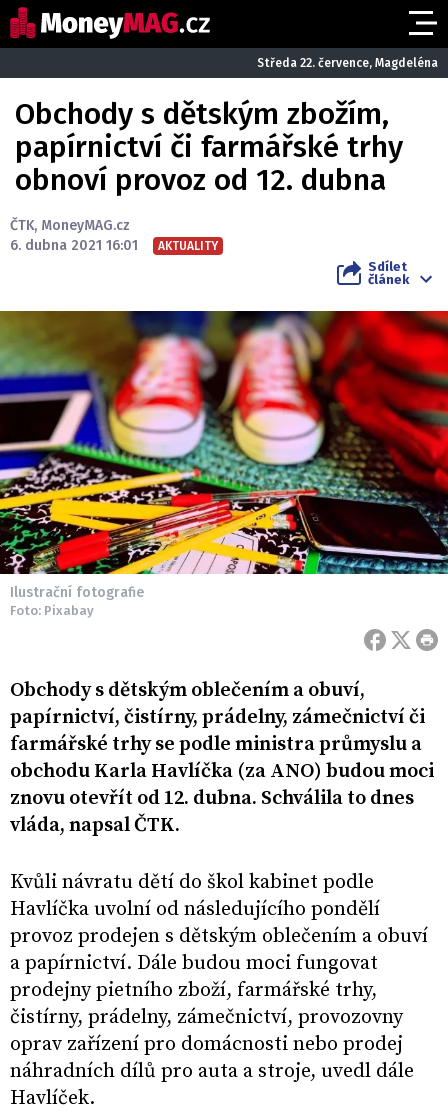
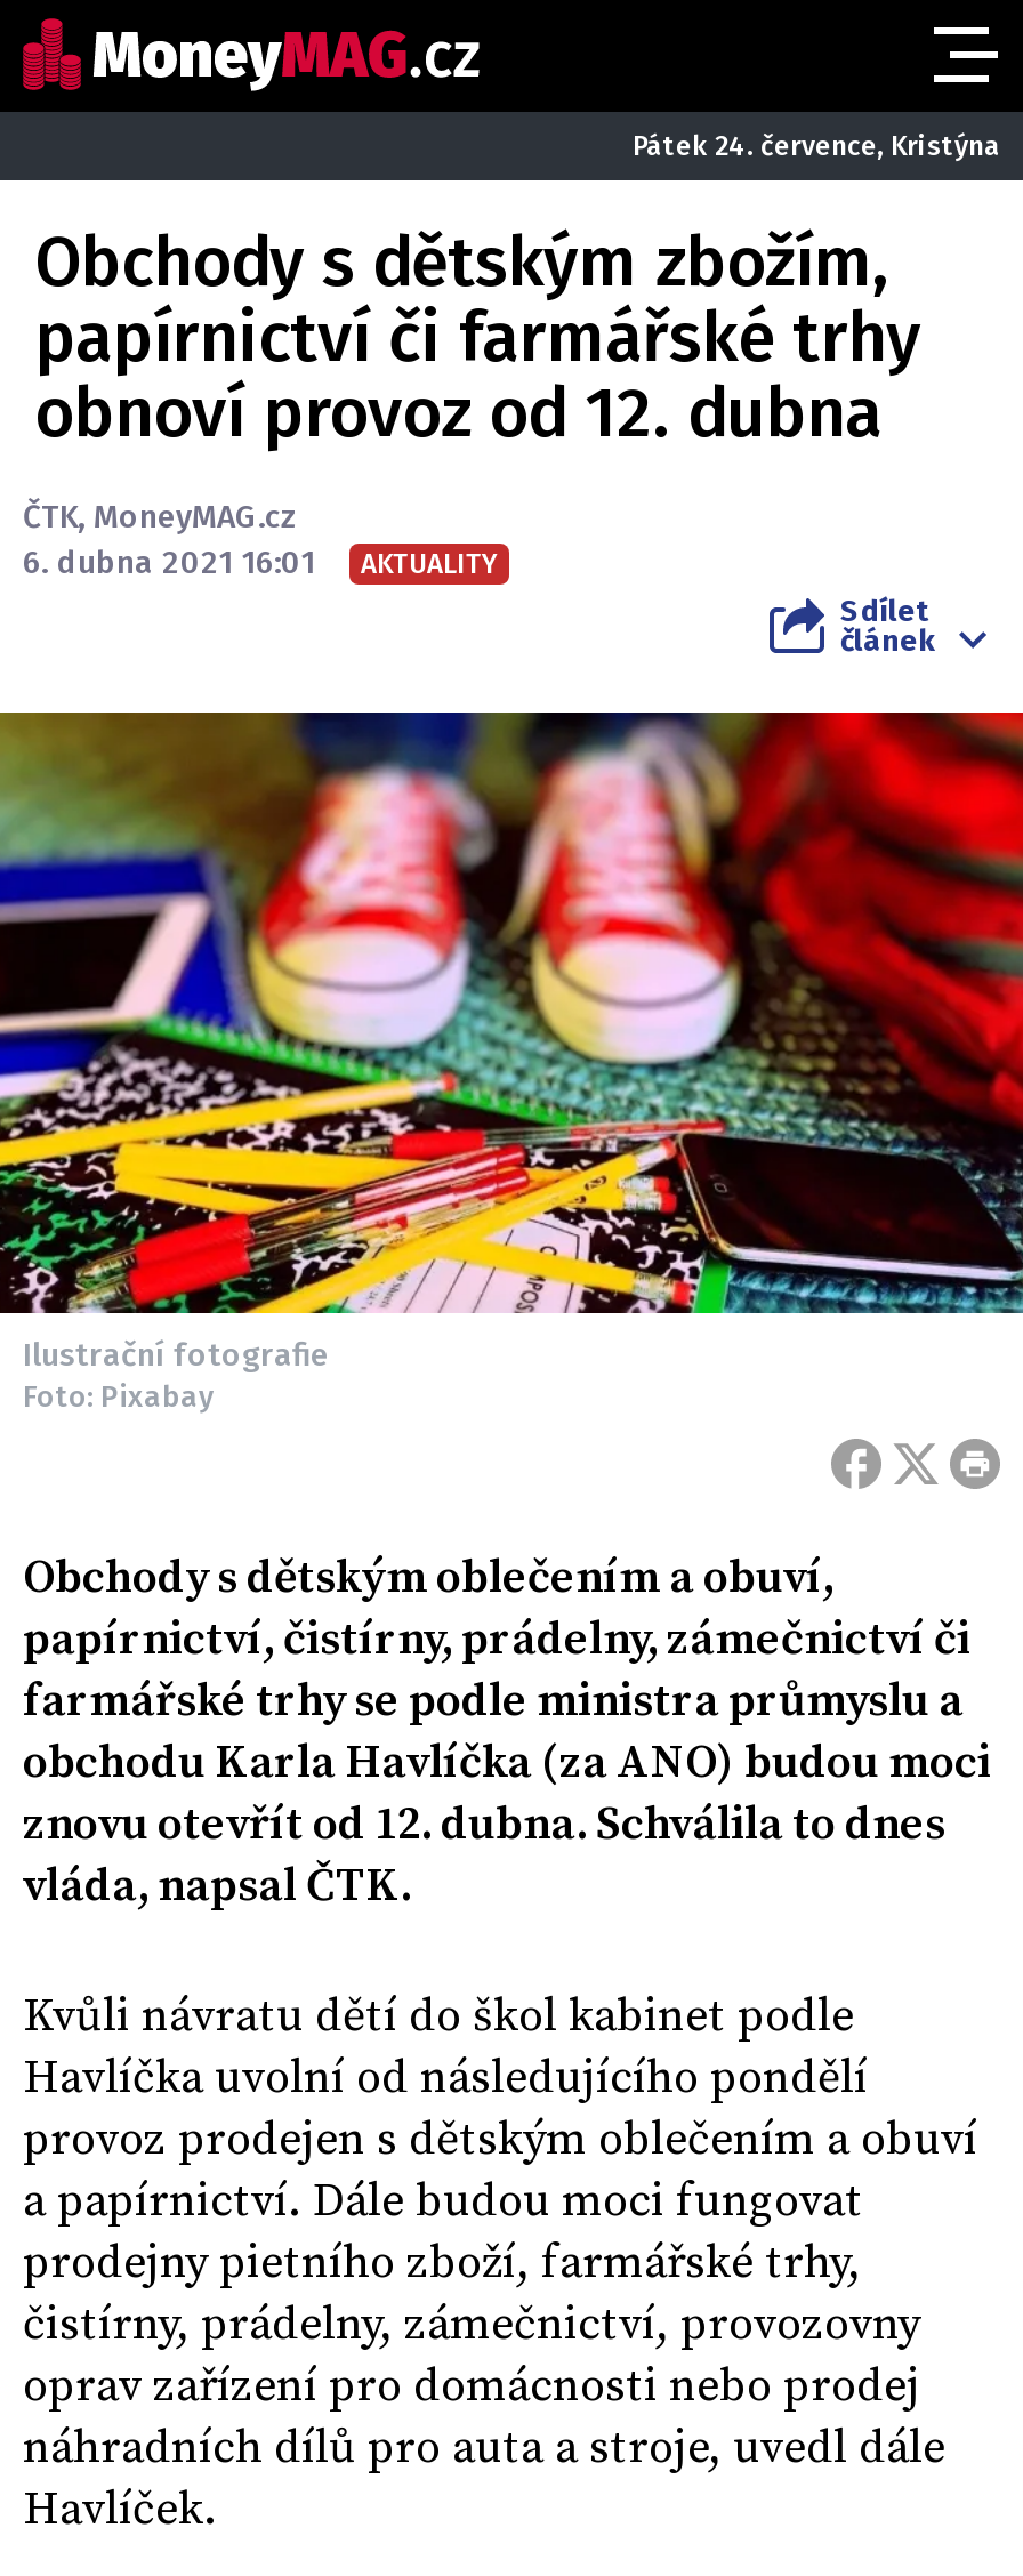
[257,55,438,69] Středa 22. července, Magdeléna -> [633,129,1000,161] Pátek 24. července, Kristýna

